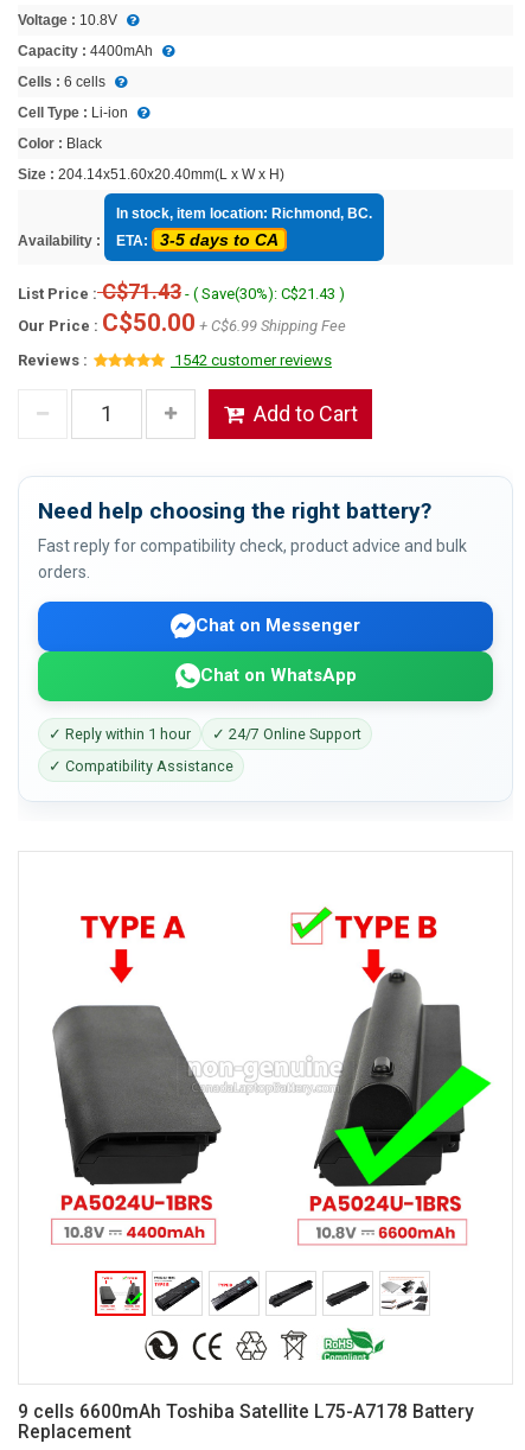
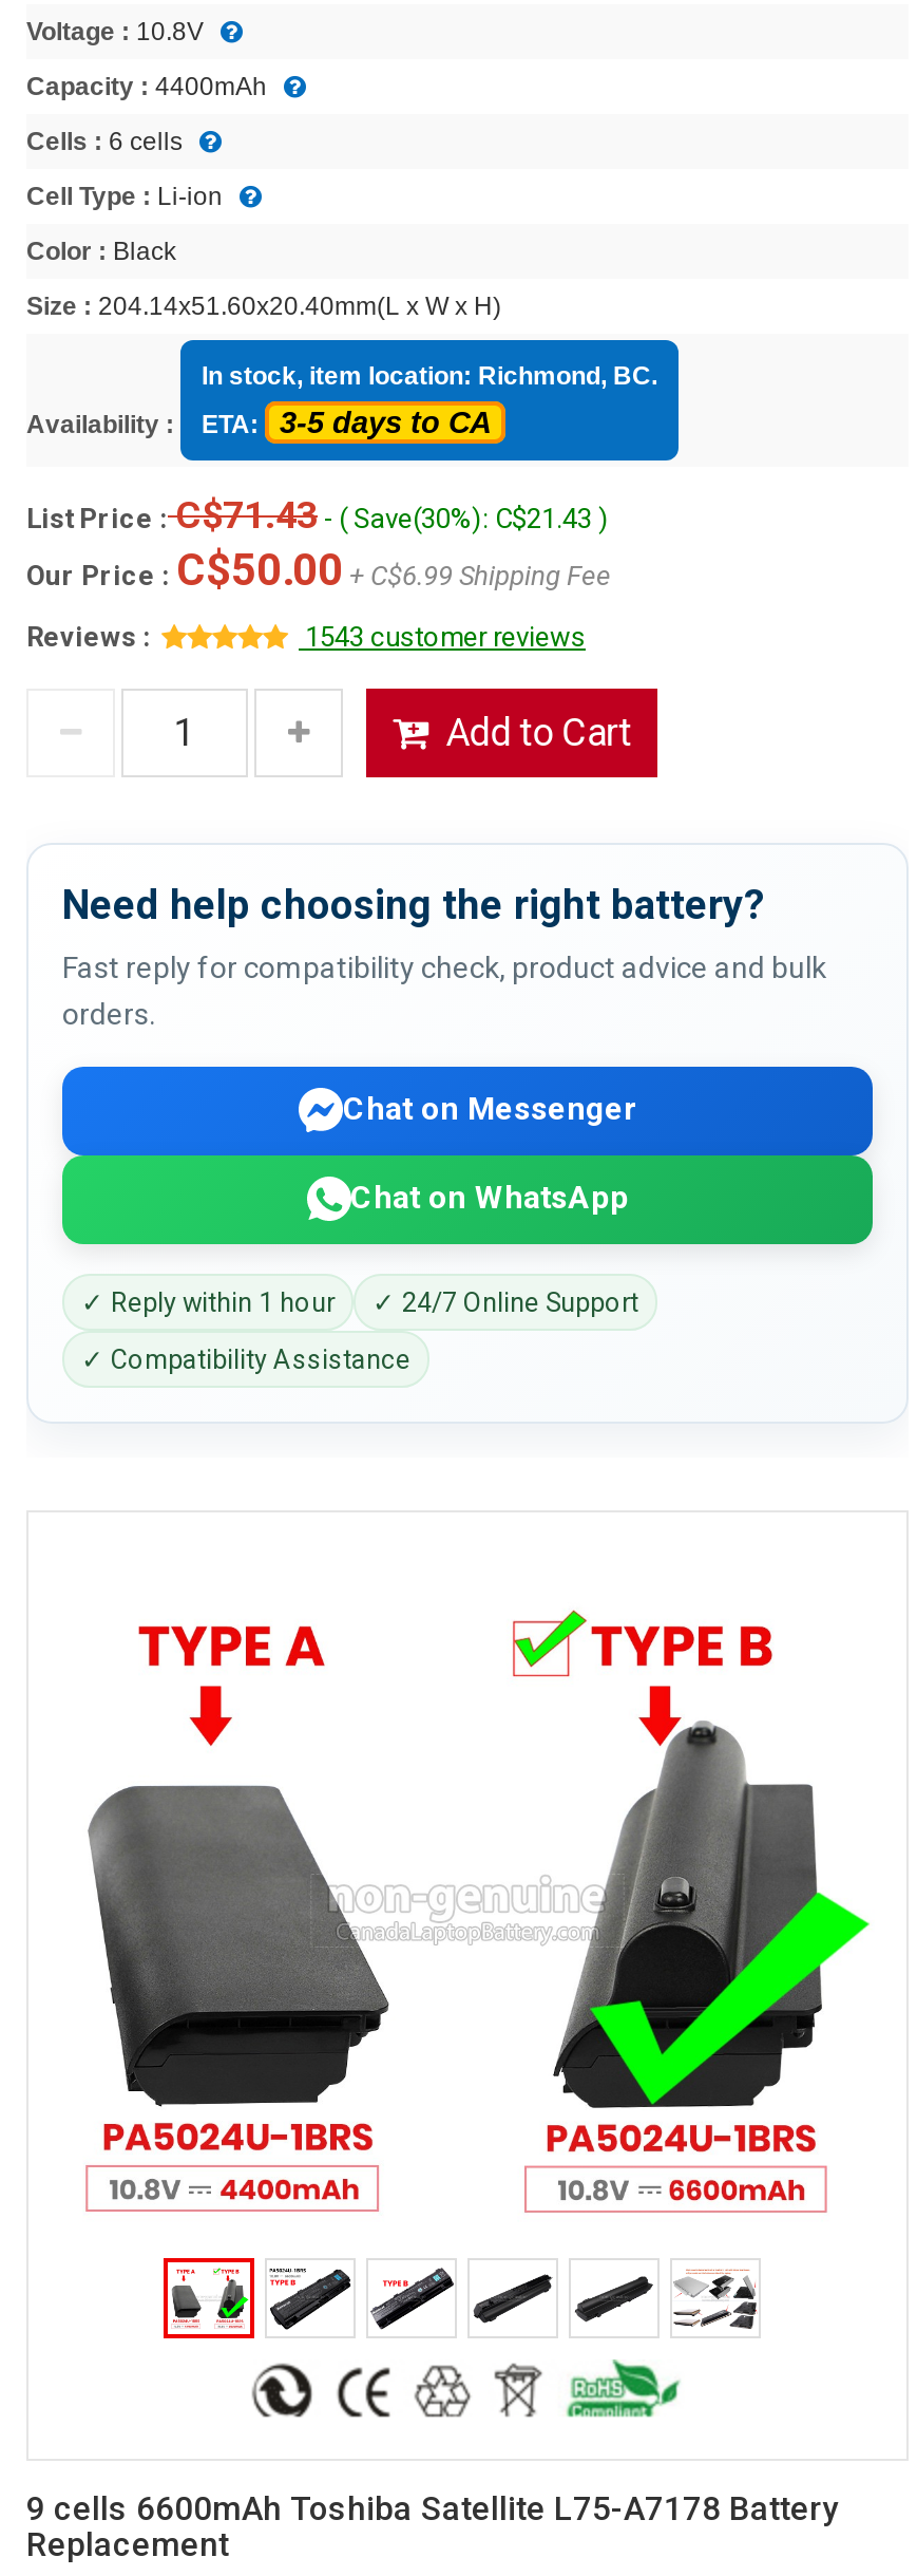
[171,351,332,369] 1542 customer reviews -> [299,621,586,653] 1543 customer reviews

